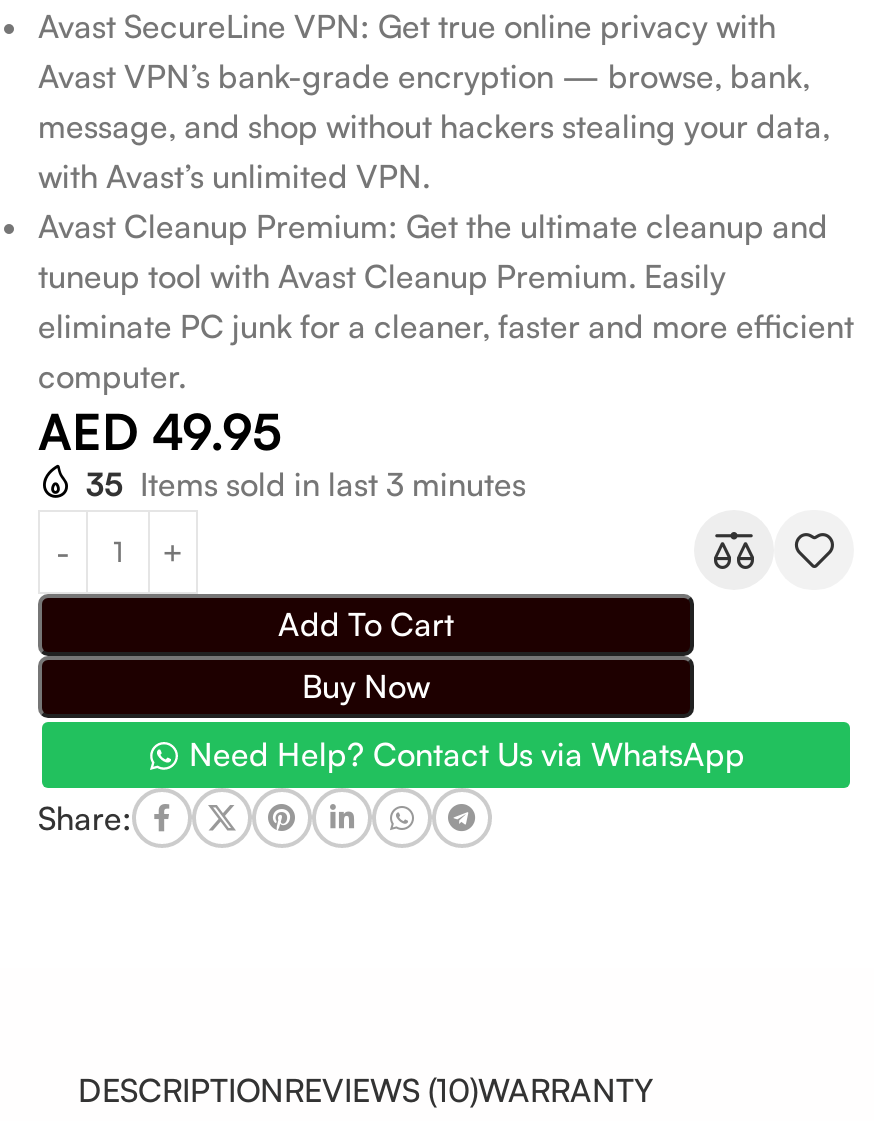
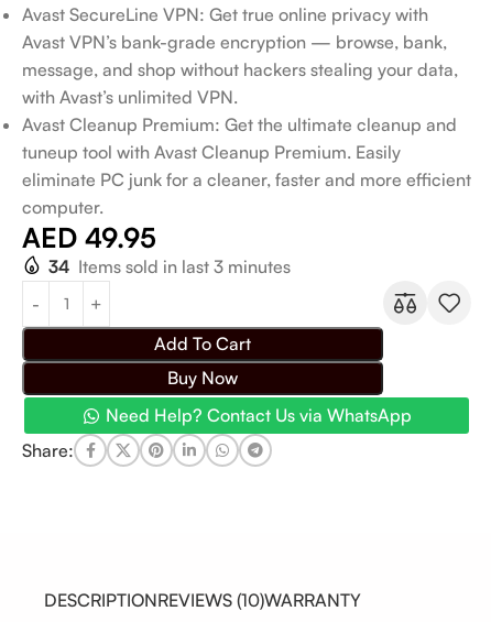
[86,464,526,504] 35 Items sold in last 3 minutes -> [48,256,291,278] 34 Items sold in last 3 minutes

